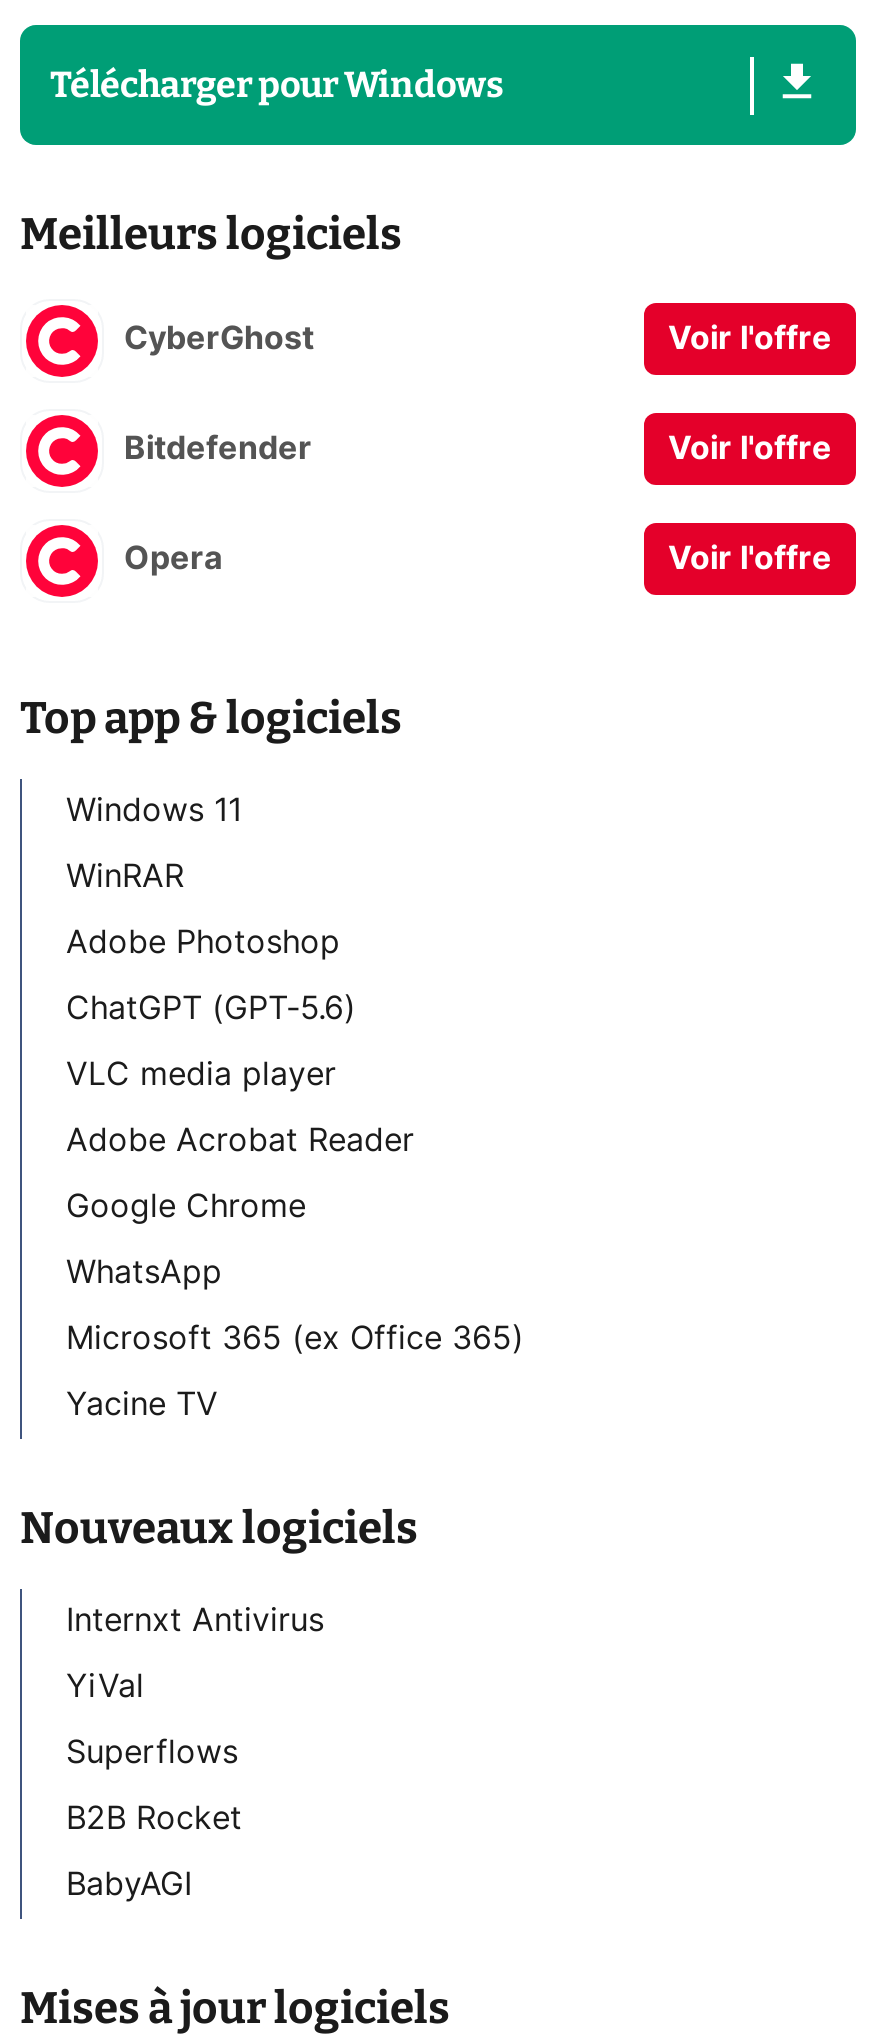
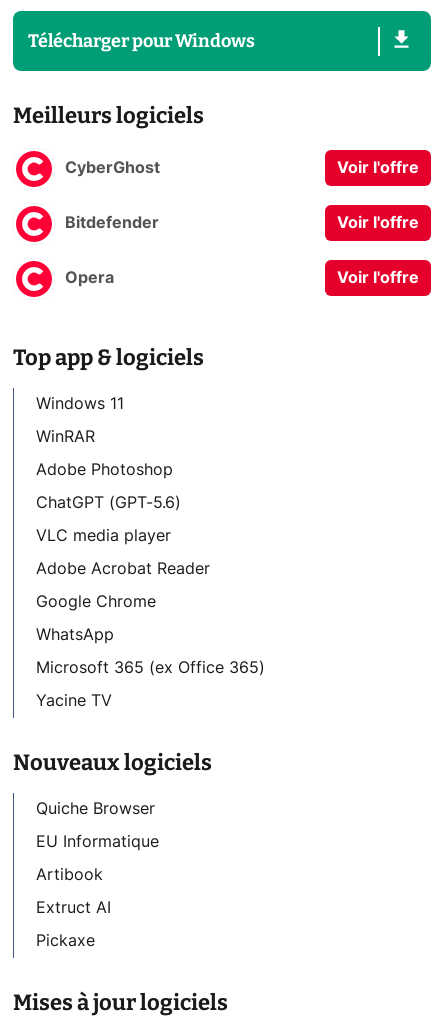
[66,1604,324,1636] Internxt Antivirus -> [36,801,155,817] Quiche Browser
[66,1670,144,1702] YiVal -> [36,834,159,850] EU Informatique
[66,1736,238,1768] Superflows -> [36,867,103,883] Artibook
[66,1802,242,1834] B2B Rocket -> [36,900,111,916] Extruct AI
[66,1868,192,1900] BabyAGI -> [36,933,95,949] Pickaxe

